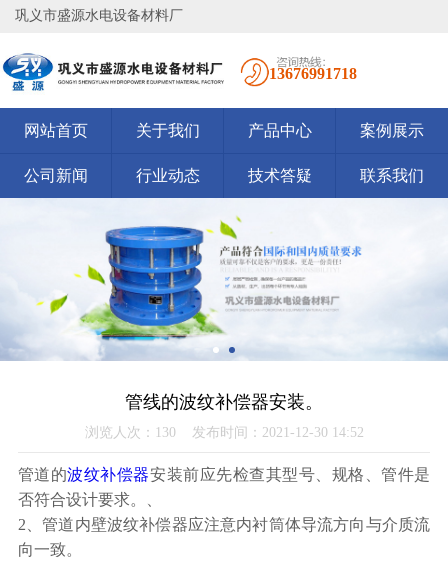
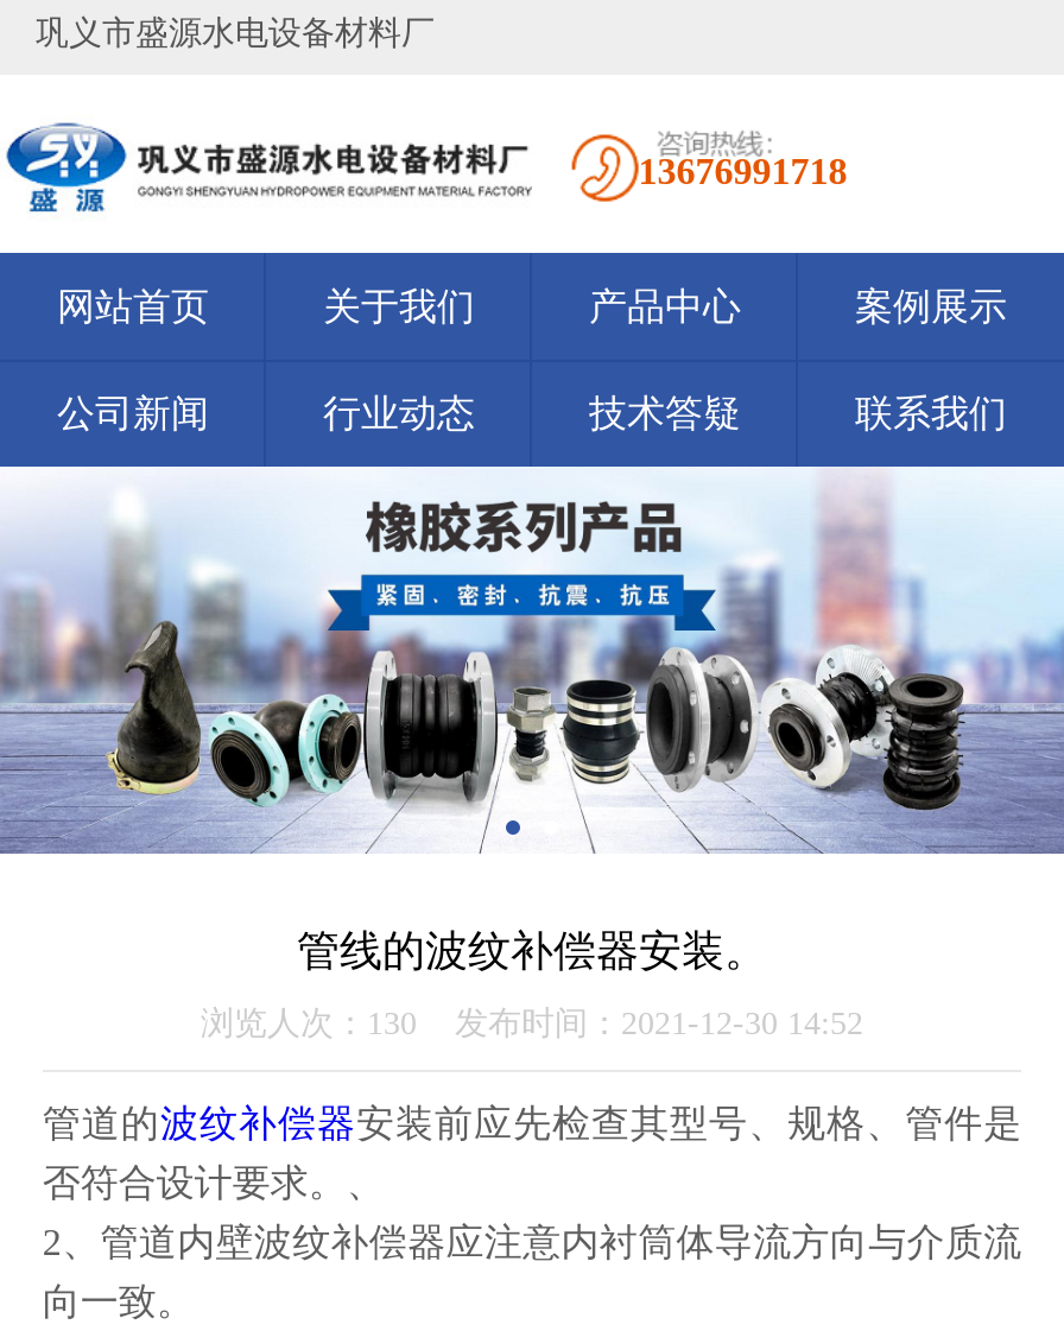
[3,208,445,360] [image] -> [7,493,1057,854] [image]

